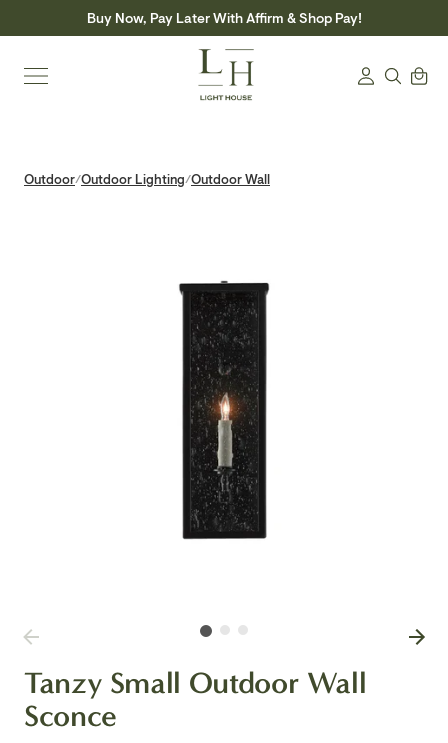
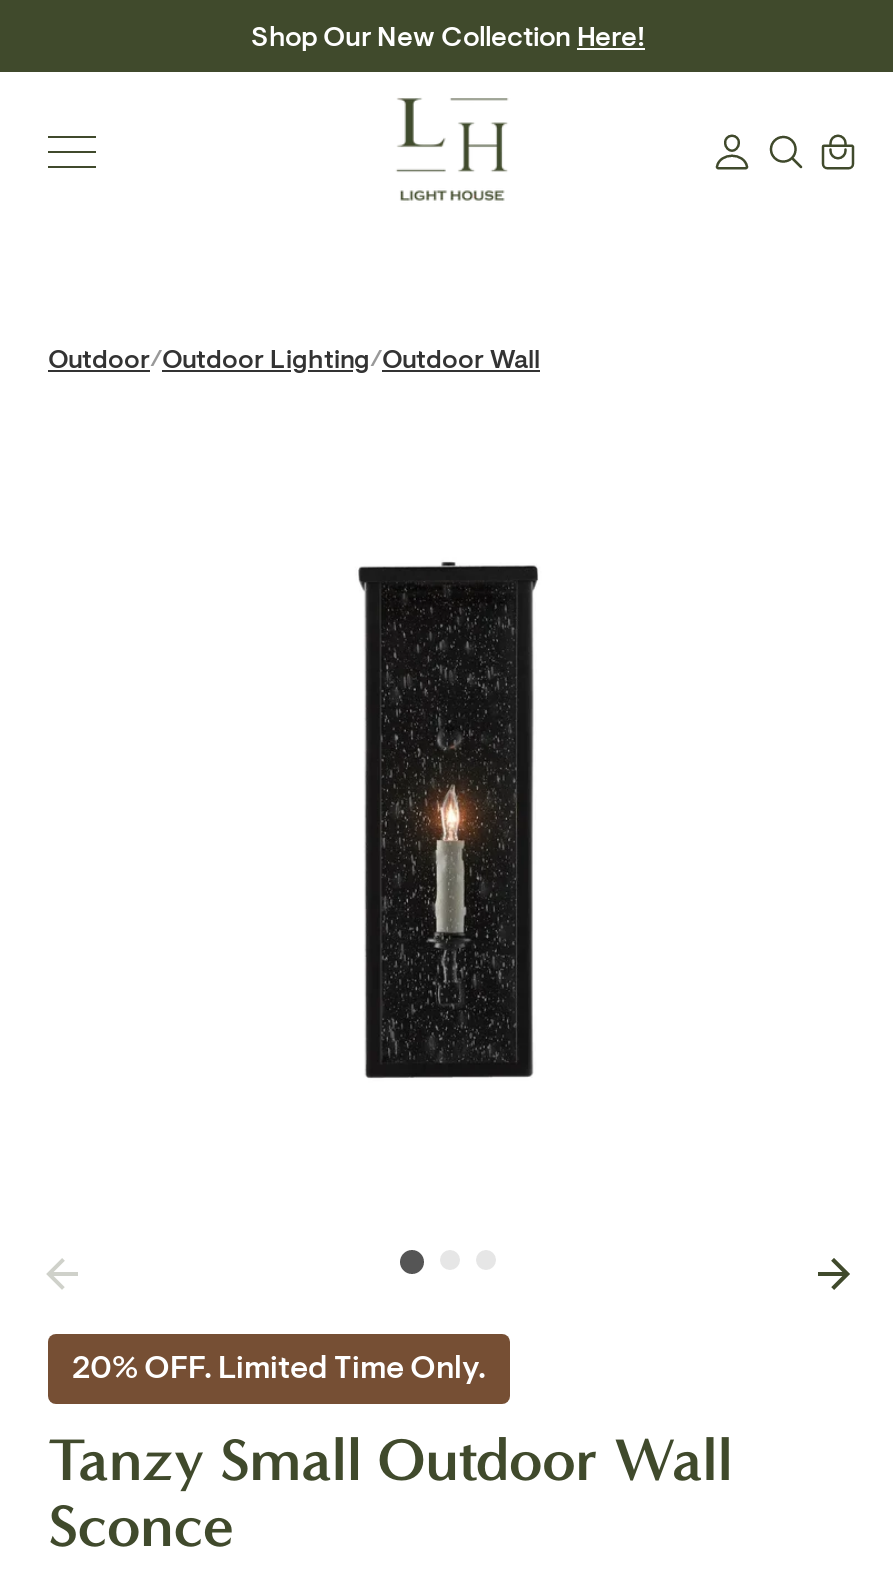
[86,8,361,27] Buy Now, Pay Later With Affirm & Shop Pay! -> [251,17,645,55] Shop Our New Collection Here!
none -> [72,1346,486,1390] 20% OFF. Limited Time Only.

